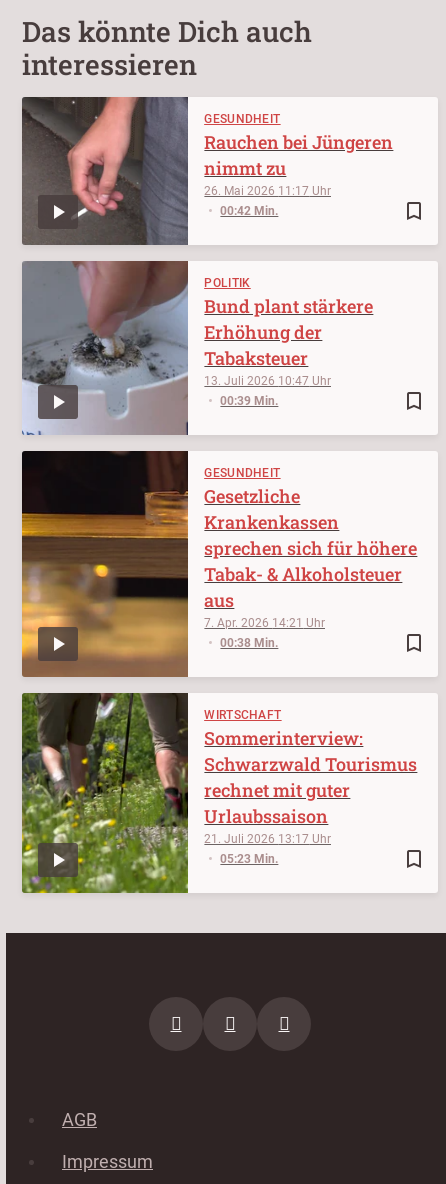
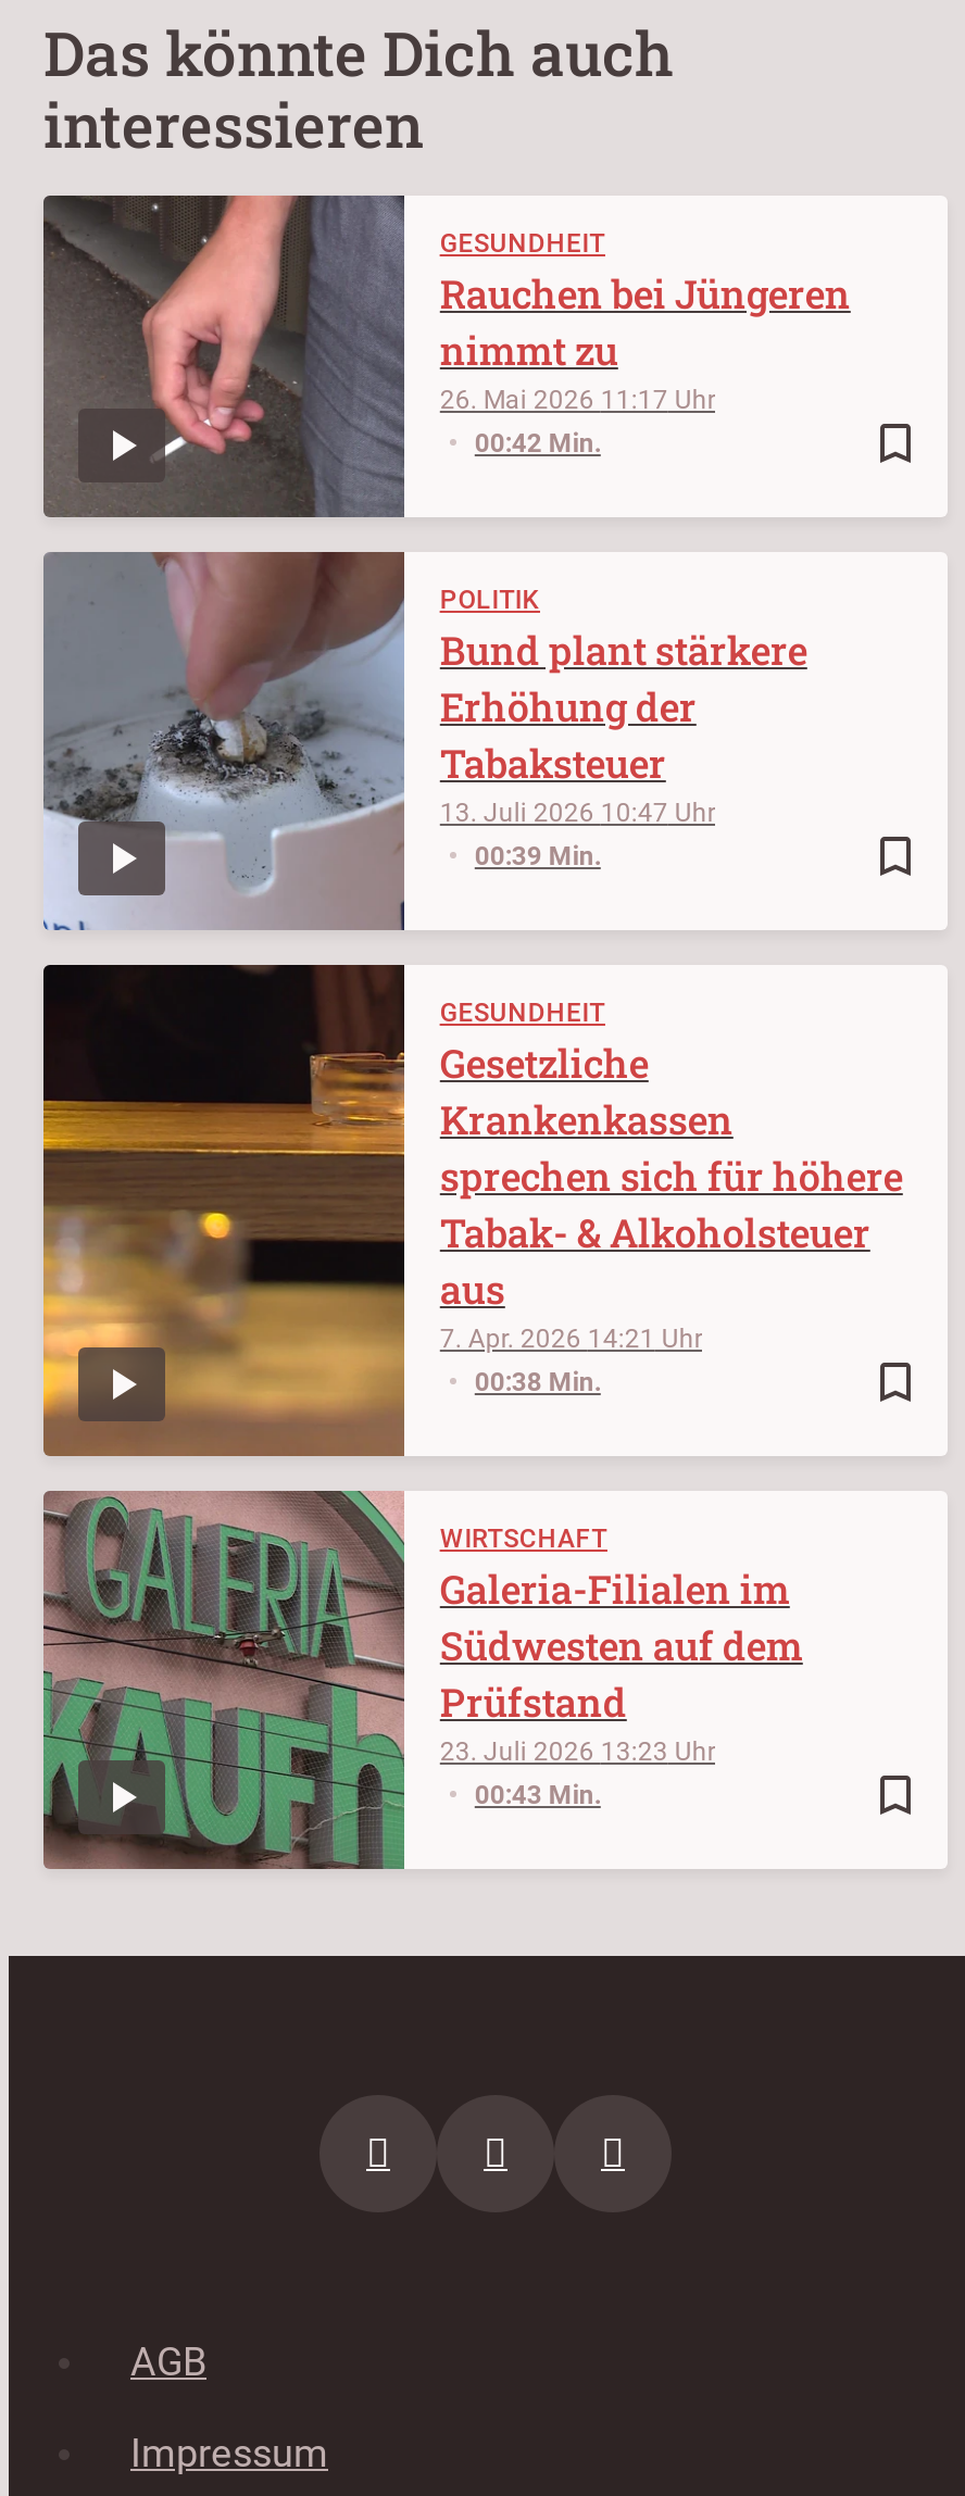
[21,692,309,894] [image] | 21. Juli 2026 13:17 | 05:23 Min. -> [43,1489,668,1871] [image] | 23. Juli 2026 13:23 | 00:43 Min.
[204,726,417,828] Sommerinterview: | Schwarzwald Tourismus | rechnet mit guter | Urlaubssaison -> [440,1562,803,1728] Galeria-Filialen im | Südwesten auf dem | Prüfstand

